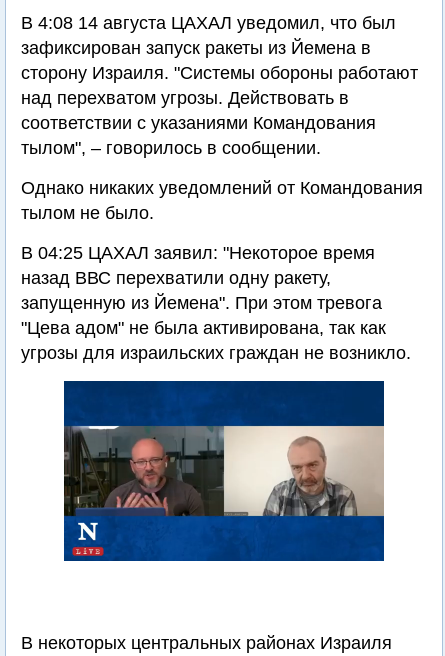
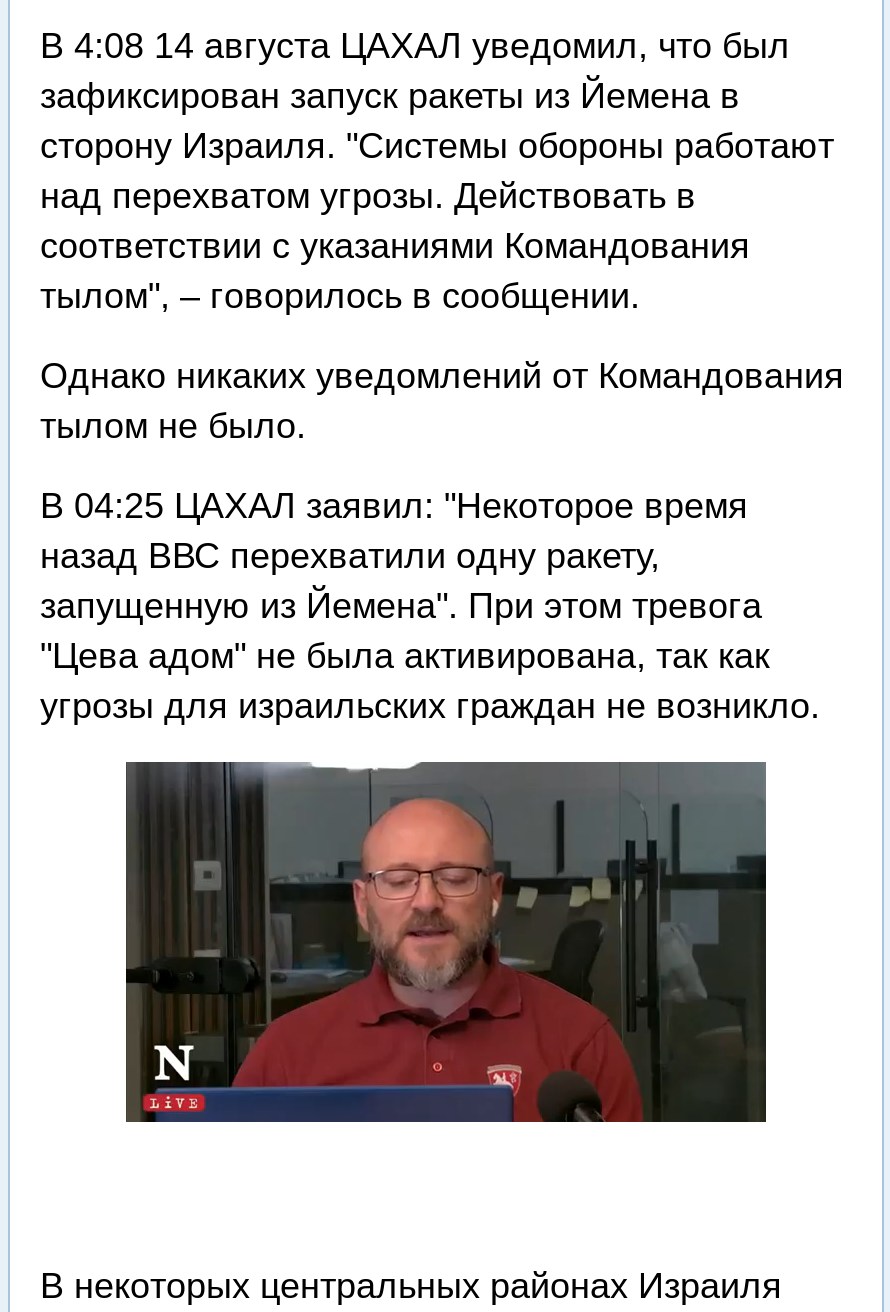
[64,380,385,562] [image] -> [126,760,768,1124] [image]

